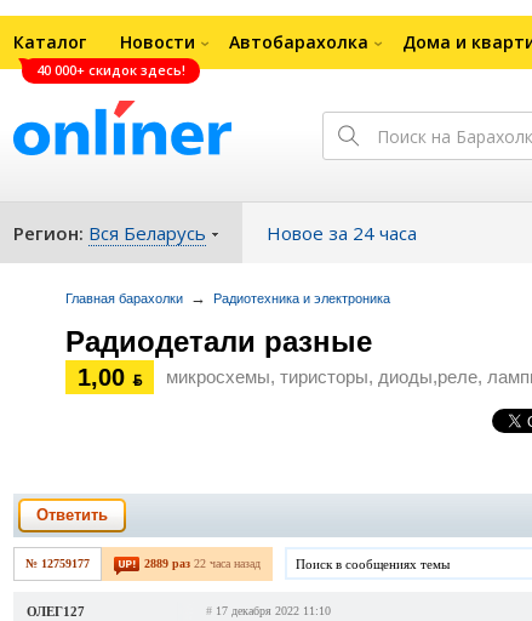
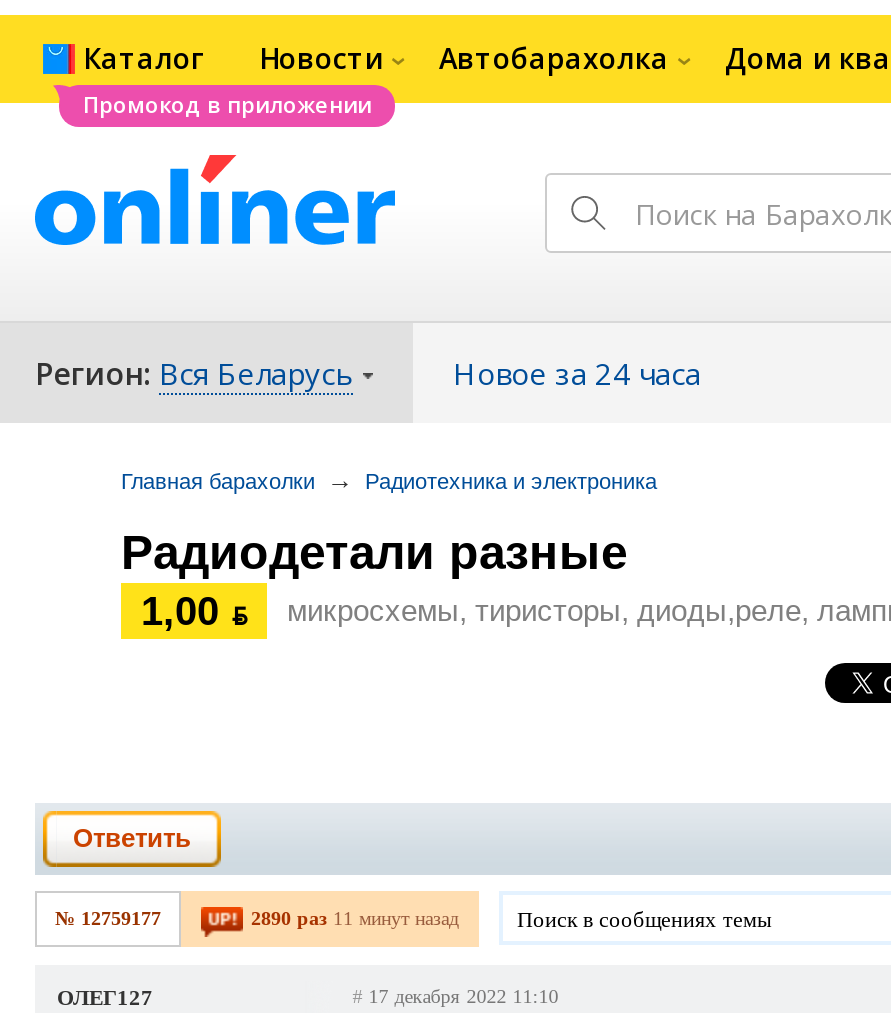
[36,61,185,79] 40 000+ скидок здесь! -> [83,89,371,119] Промокод в приложении
[144,557,261,570] 2889 раз 22 часа назад -> [251,907,459,929] 2890 раз 11 минут назад

